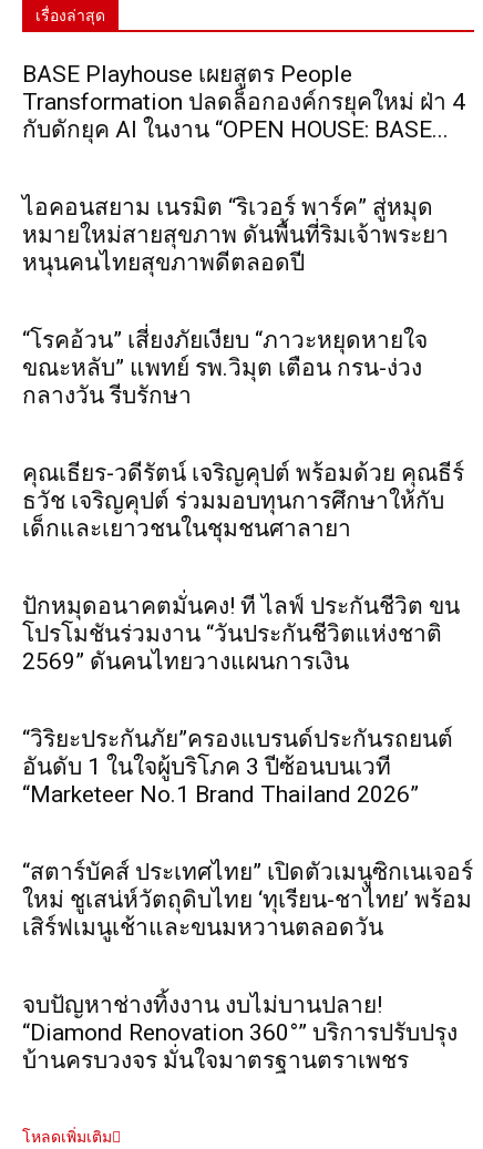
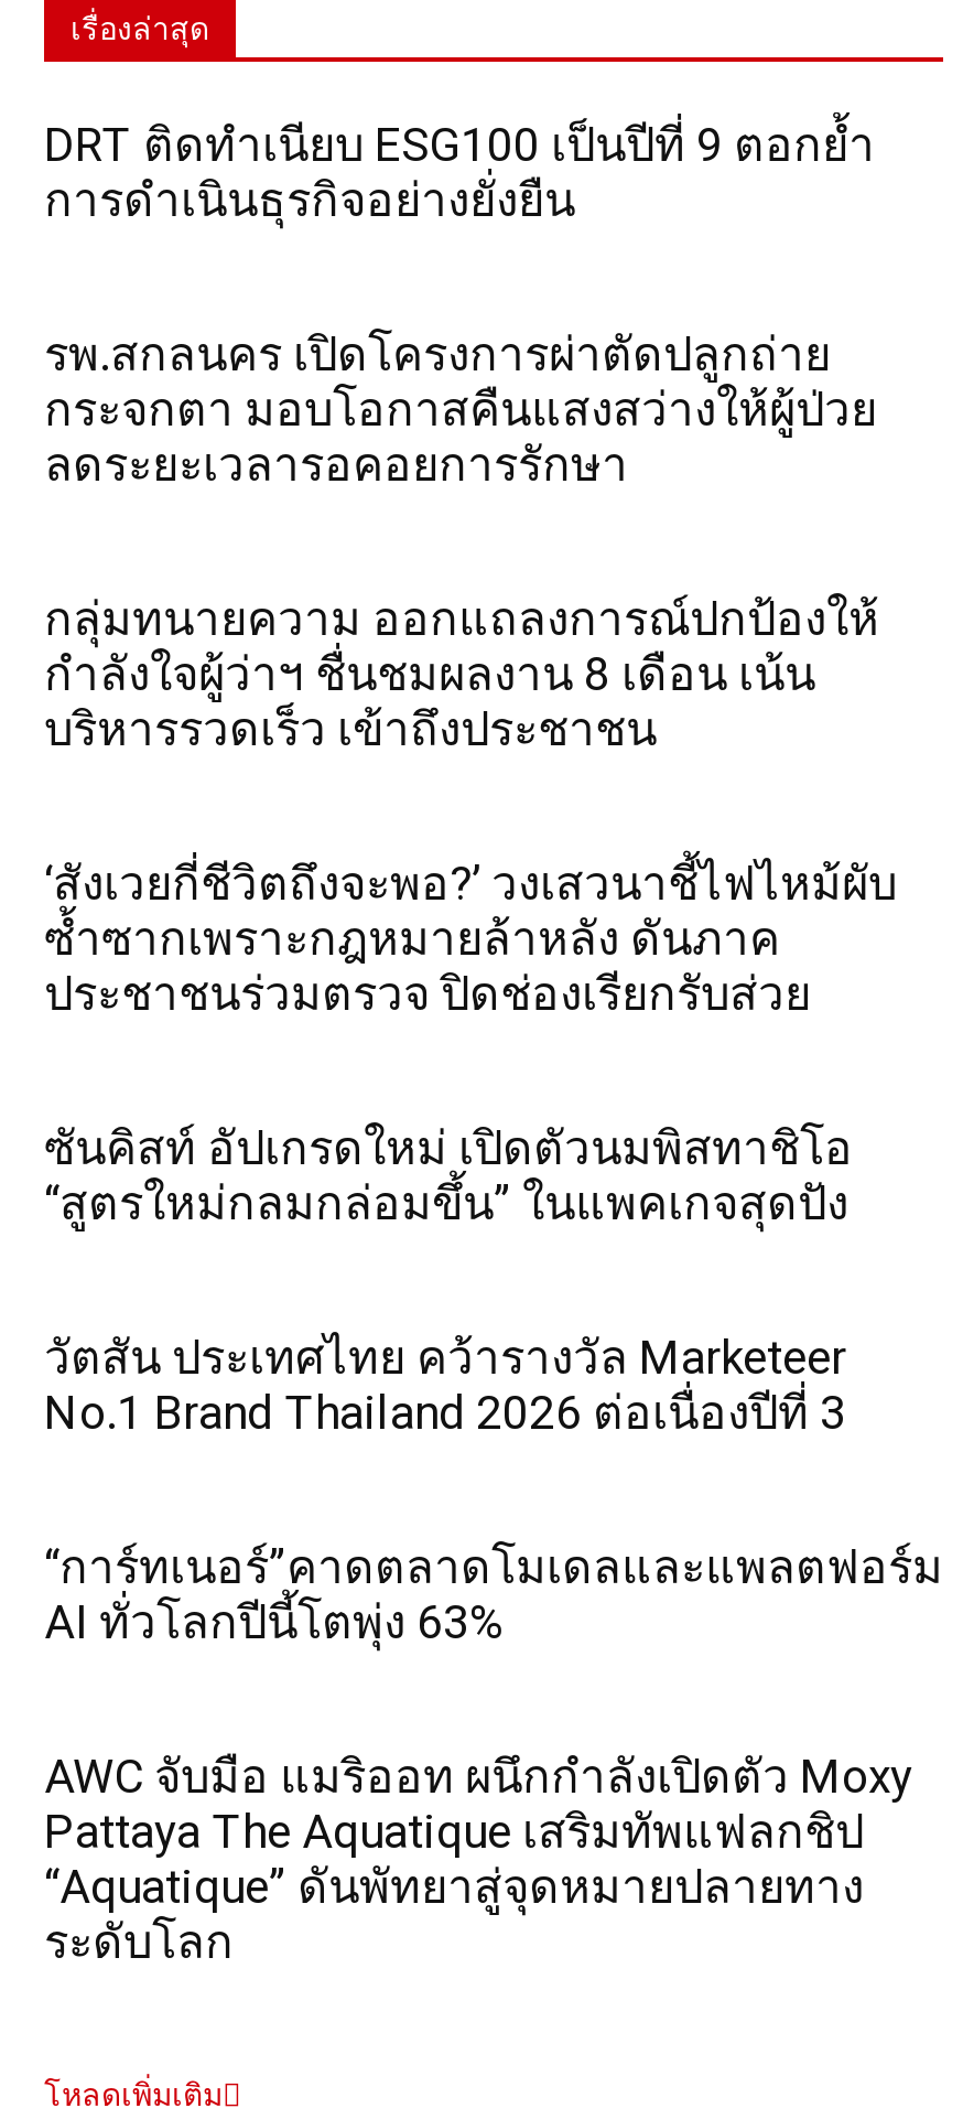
[22,61,465,143] BASE Playhouse เผยสูตร People | Transformation ปลดล็อกองค์กรยุคใหม่ ฝ่า 4 | กับดักยุค AI ในงาน “OPEN HOUSE: BASE... -> [44,119,875,227] DRT ติดทำเนียบ ESG100 เป็นปีที่ 9 ตอกย้ำ | การดำเนินธุรกิจอย่างยั่งยืน
[22,194,449,276] ไอคอนสยาม เนรมิต “ริเวอร์ พาร์ค” สู่หมุด | หมายใหม่สายสุขภาพ ดันพื้นที่ริมเจ้าพระยา | หนุนคนไทยสุขภาพดีตลอดปี -> [44,329,877,492] รพ.สกลนคร เปิดโครงการผ่าตัดปลูกถ่าย | กระจกตา มอบโอกาสคืนแสงสว่างให้ผู้ป่วย | ลดระยะเวลารอคอยการรักษา
[22,327,428,409] “โรคอ้วน” เสี่ยงภัยเงียบ “ภาวะหยุดหายใจ | ขณะหลับ” แพทย์ รพ.วิมุต เตือน กรน-ง่วง | กลางวัน รีบรักษา -> [44,593,879,756] กลุ่มทนายความ ออกแถลงการณ์ปกป้องให้ | กำลังใจผู้ว่าฯ ชื่นชมผลงาน 8 เดือน เน้น | บริหารรวดเร็ว เข้าถึงประชาชน
[22,460,464,542] คุณเธียร-วดีรัตน์ เจริญคุปต์ พร้อมด้วย คุณธีร์ | ธวัช เจริญคุปต์ ร่วมมอบทุนการศึกษาให้กับ | เด็กและเยาวชนในชุมชนศาลายา -> [44,858,897,1021] ‘สังเวยกี่ชีวิตถึงจะพอ?’ วงเสวนาชี้ไฟไหม้ผับ | ซ้ำซากเพราะกฎหมายล้าหลัง ดันภาค | ประชาชนร่วมตรวจ ปิดช่องเรียกรับส่วย
[22,593,460,675] ปักหมุดอนาคตมั่นคง! ที ไลฟ์ ประกันชีวิต ขน | โปรโมชันร่วมงาน “วันประกันชีวิตแห่งชาติ | 2569” ดันคนไทยวางแผนการเงิน -> [44,1122,853,1230] ซันคิสท์ อัปเกรดใหม่ เปิดตัวนมพิสทาชิโอ | “สูตรใหม่กลมกล่อมขึ้น” ในแพคเกจสุดปัง
[22,726,453,808] “วิริยะประกันภัย”ครองแบรนด์ประกันรถยนต์ | อันดับ 1 ในใจผู้บริโภค 3 ปีซ้อนบนเวที | “Marketeer No.1 Brand Thailand 2026” -> [44,1332,846,1440] วัตสัน ประเทศไทย คว้ารางวัล Marketeer | No.1 Brand Thailand 2026 ต่อเนื่องปีที่ 3
[22,859,473,941] “สตาร์บัคส์ ประเทศไทย” เปิดตัวเมนูซิกเนเจอร์ | ใหม่ ชูเสน่ห์วัตถุดิบไทย ‘ทุเรียน-ชาไทย’ พร้อม | เสิร์ฟเมนูเช้าและขนมหวานตลอดวัน -> [44,1541,943,1649] “การ์ทเนอร์”คาดตลาดโมเดลและแพลตฟอร์ม | AI ทั่วโลกปีนี้โตพุ่ง 63%
[22,992,458,1074] จบปัญหาช่างทิ้งงาน งบไม่บานปลาย! | “Diamond Renovation 360°” บริการปรับปรุง | บ้านครบวงจร มั่นใจมาตรฐานตราเพชร -> [44,1751,912,1969] AWC จับมือ แมริออท ผนึกกำลังเปิดตัว Moxy | Pattaya The Aquatique เสริมทัพแฟลกชิป | “Aquatique” ดันพัทยาสู่จุดหมายปลายทาง | ระดับโลก

